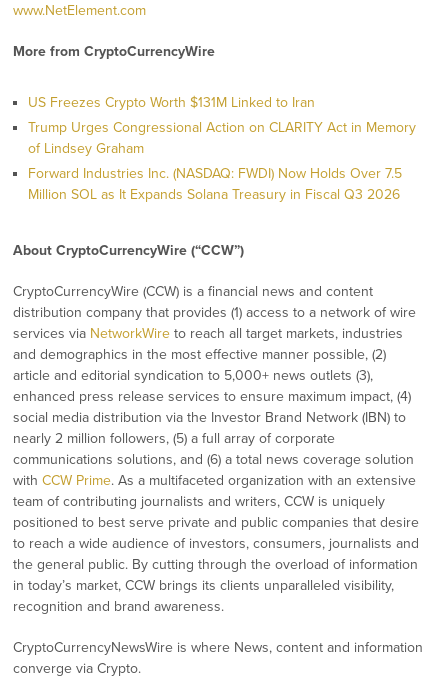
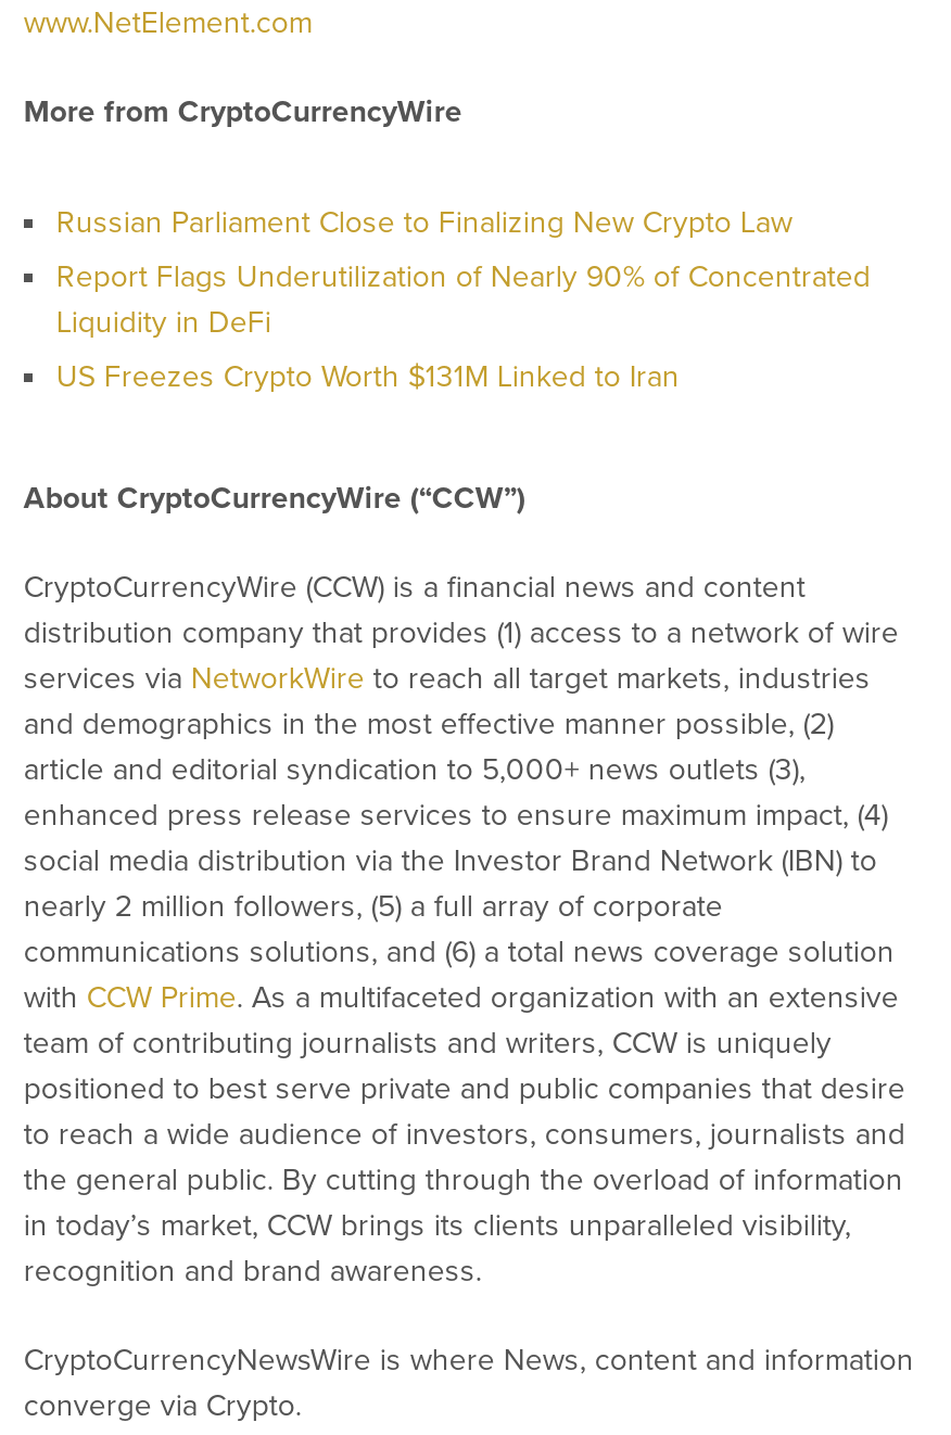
none -> [56,205,870,341] Russian Parliament Close to Finalizing New Crypto Law | Report Flags Underutilization of Nearly 90% of Concentrated | Liquidity in DeFi
moved [28,94,315,111] -> [56,359,679,396]: US Freezes Crypto Worth $131M Linked to Iran
[28,119,416,203] Trump Urges Congressional Action on CLARITY Act in Memory | of Lindsey Graham | Forward Industries Inc. (NASDAQ: FWDI) Now Holds Over 7.5 | Million SOL as It Expands Solana Treasury in Fiscal Q3 2026 -> none

